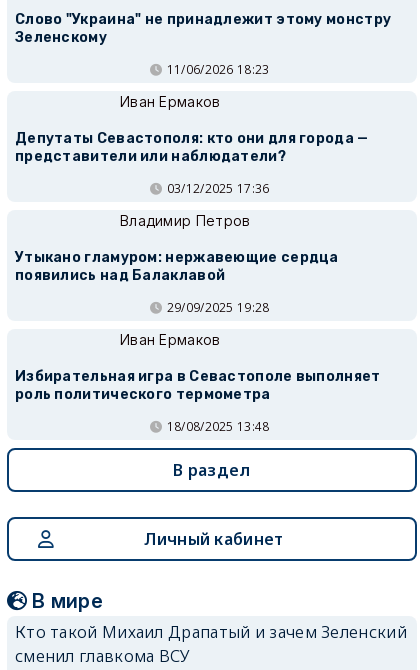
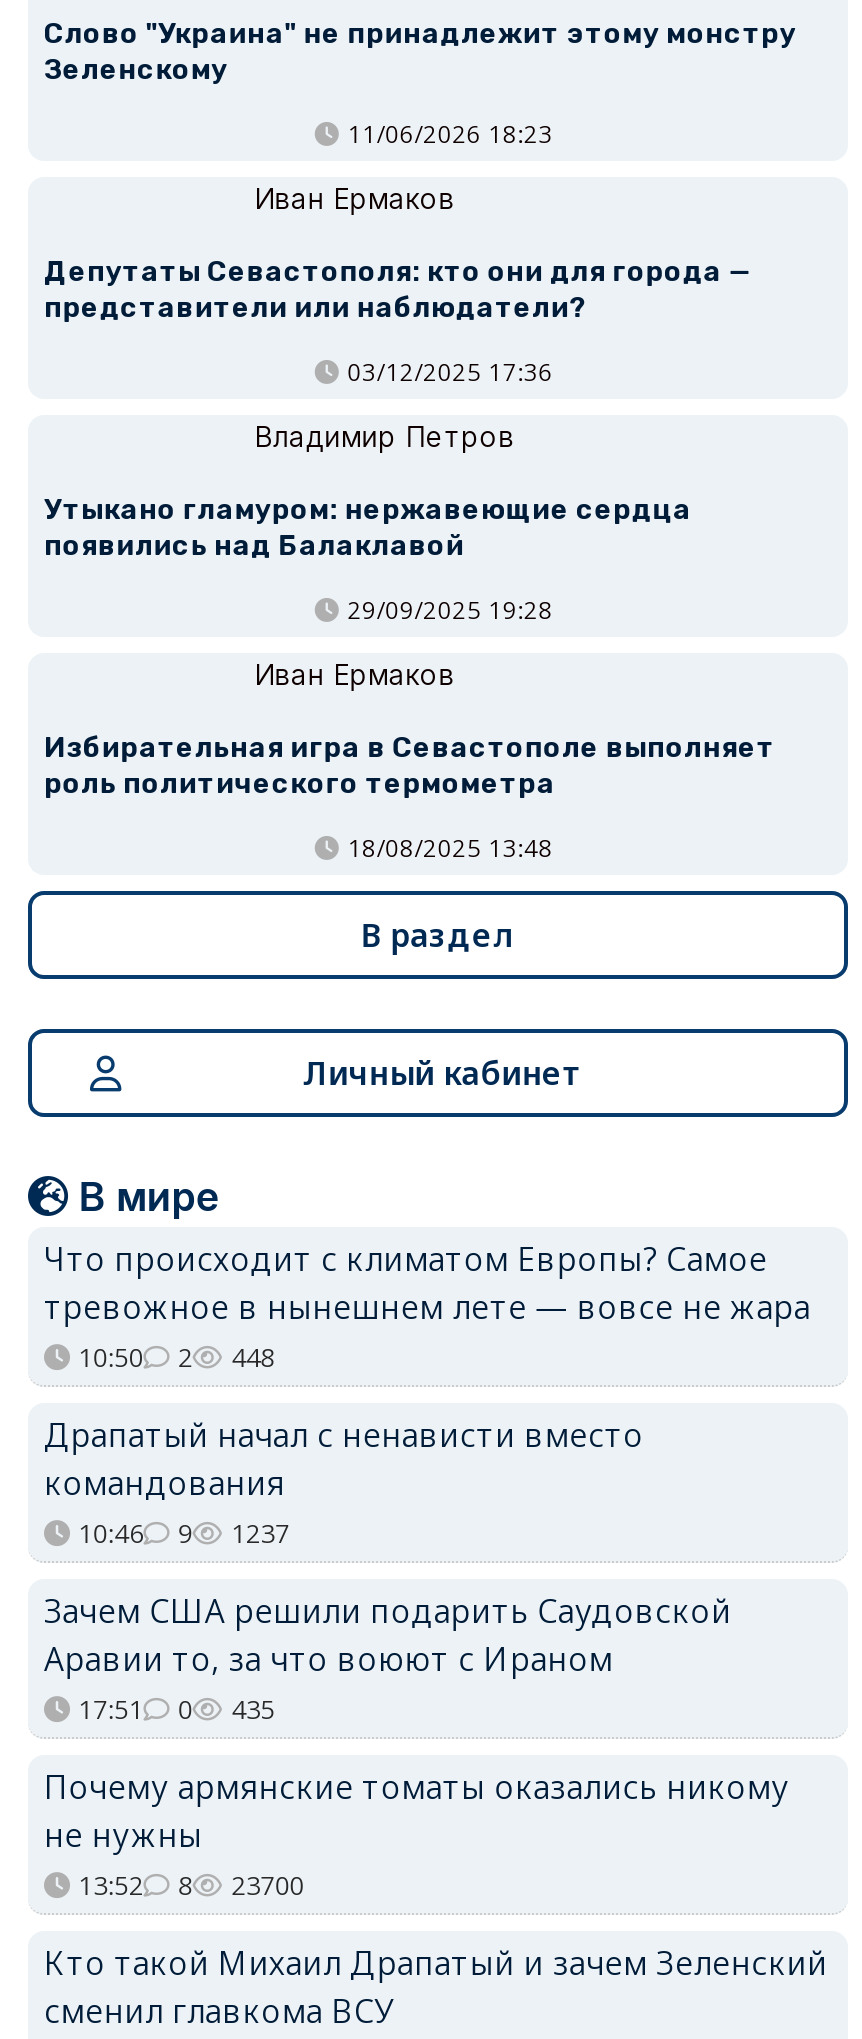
none -> [44,1237,811,1903] Что происходит с климатом Европы? Самое | тревожное в нынешнем лете — вовсе не жара | 10:50 | 2 | 448 | Драпатый начал с ненависти вместо | командования | 10:46 | 9 | 1237 | Зачем США решили подарить Саудовской | Аравии то, за что воюют с Ираном | 17:51 | 0 | 435 | Почему армянские томаты оказались никому | не нужны | 13:52 | 8 | 23700

